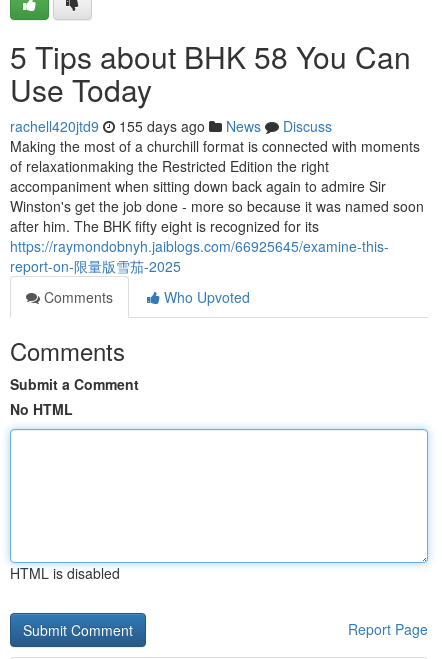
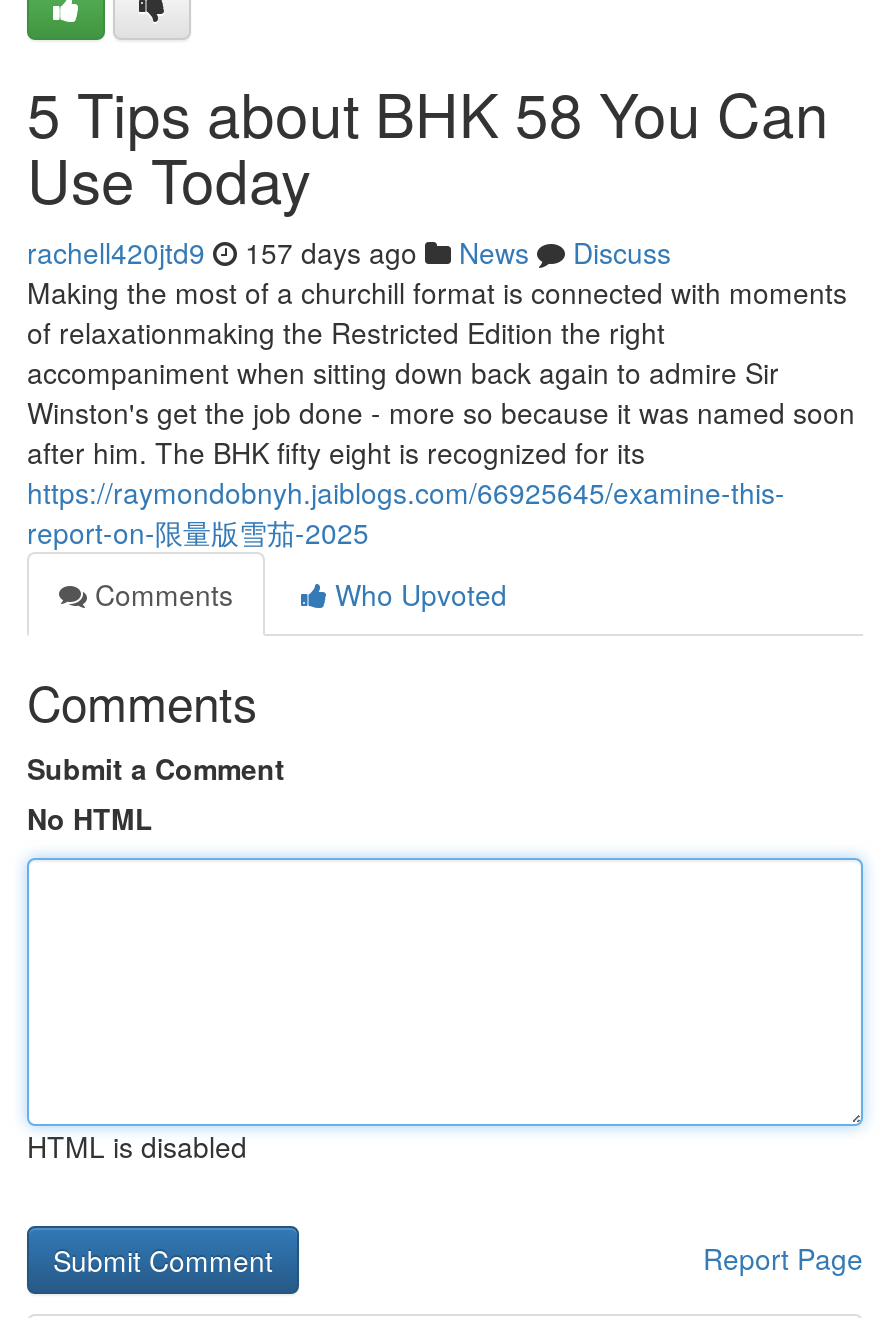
[10,116,332,136] rachell420jtd9 155 days ago News Discuss -> [27,232,671,272] rachell420jtd9 157 days ago News Discuss

